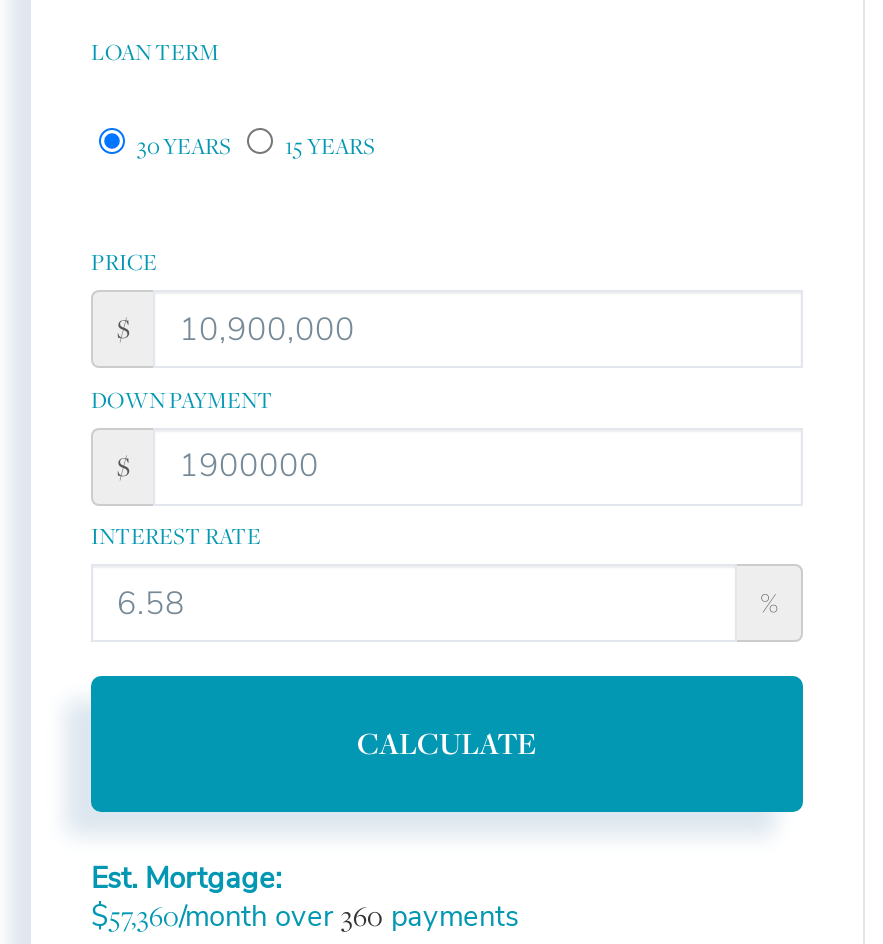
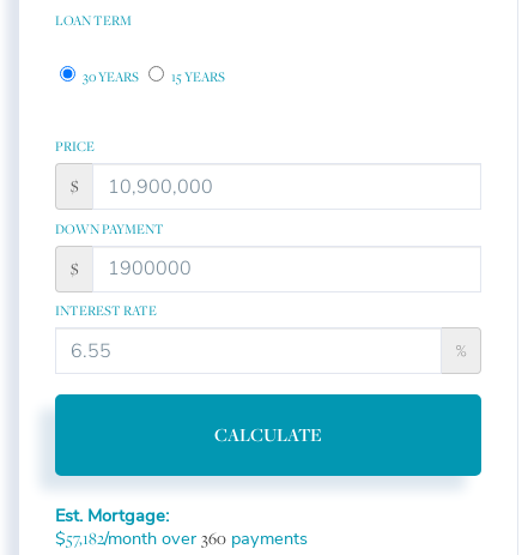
[91,895,519,935] $57,360/month over 360 payments -> [55,526,308,550] $57,182/month over 360 payments

